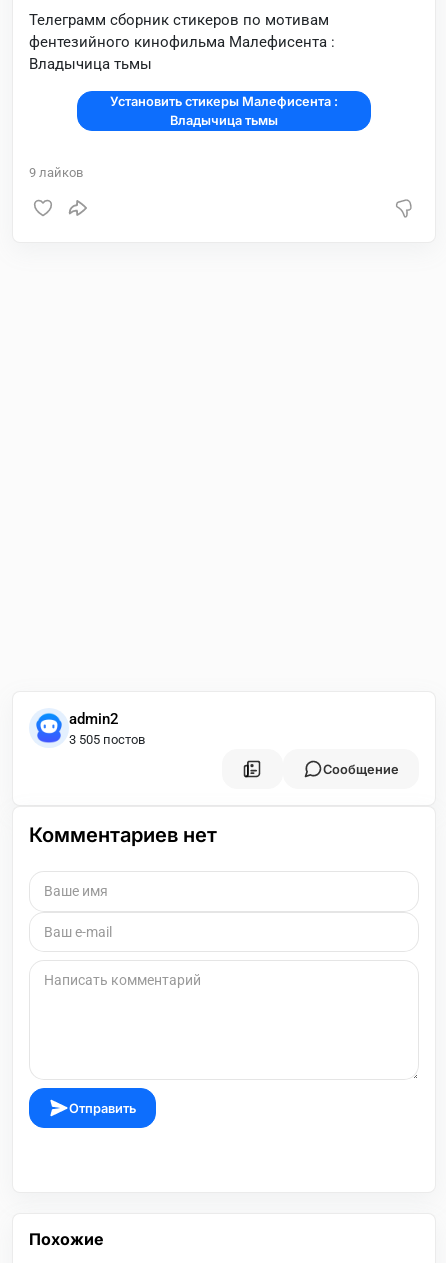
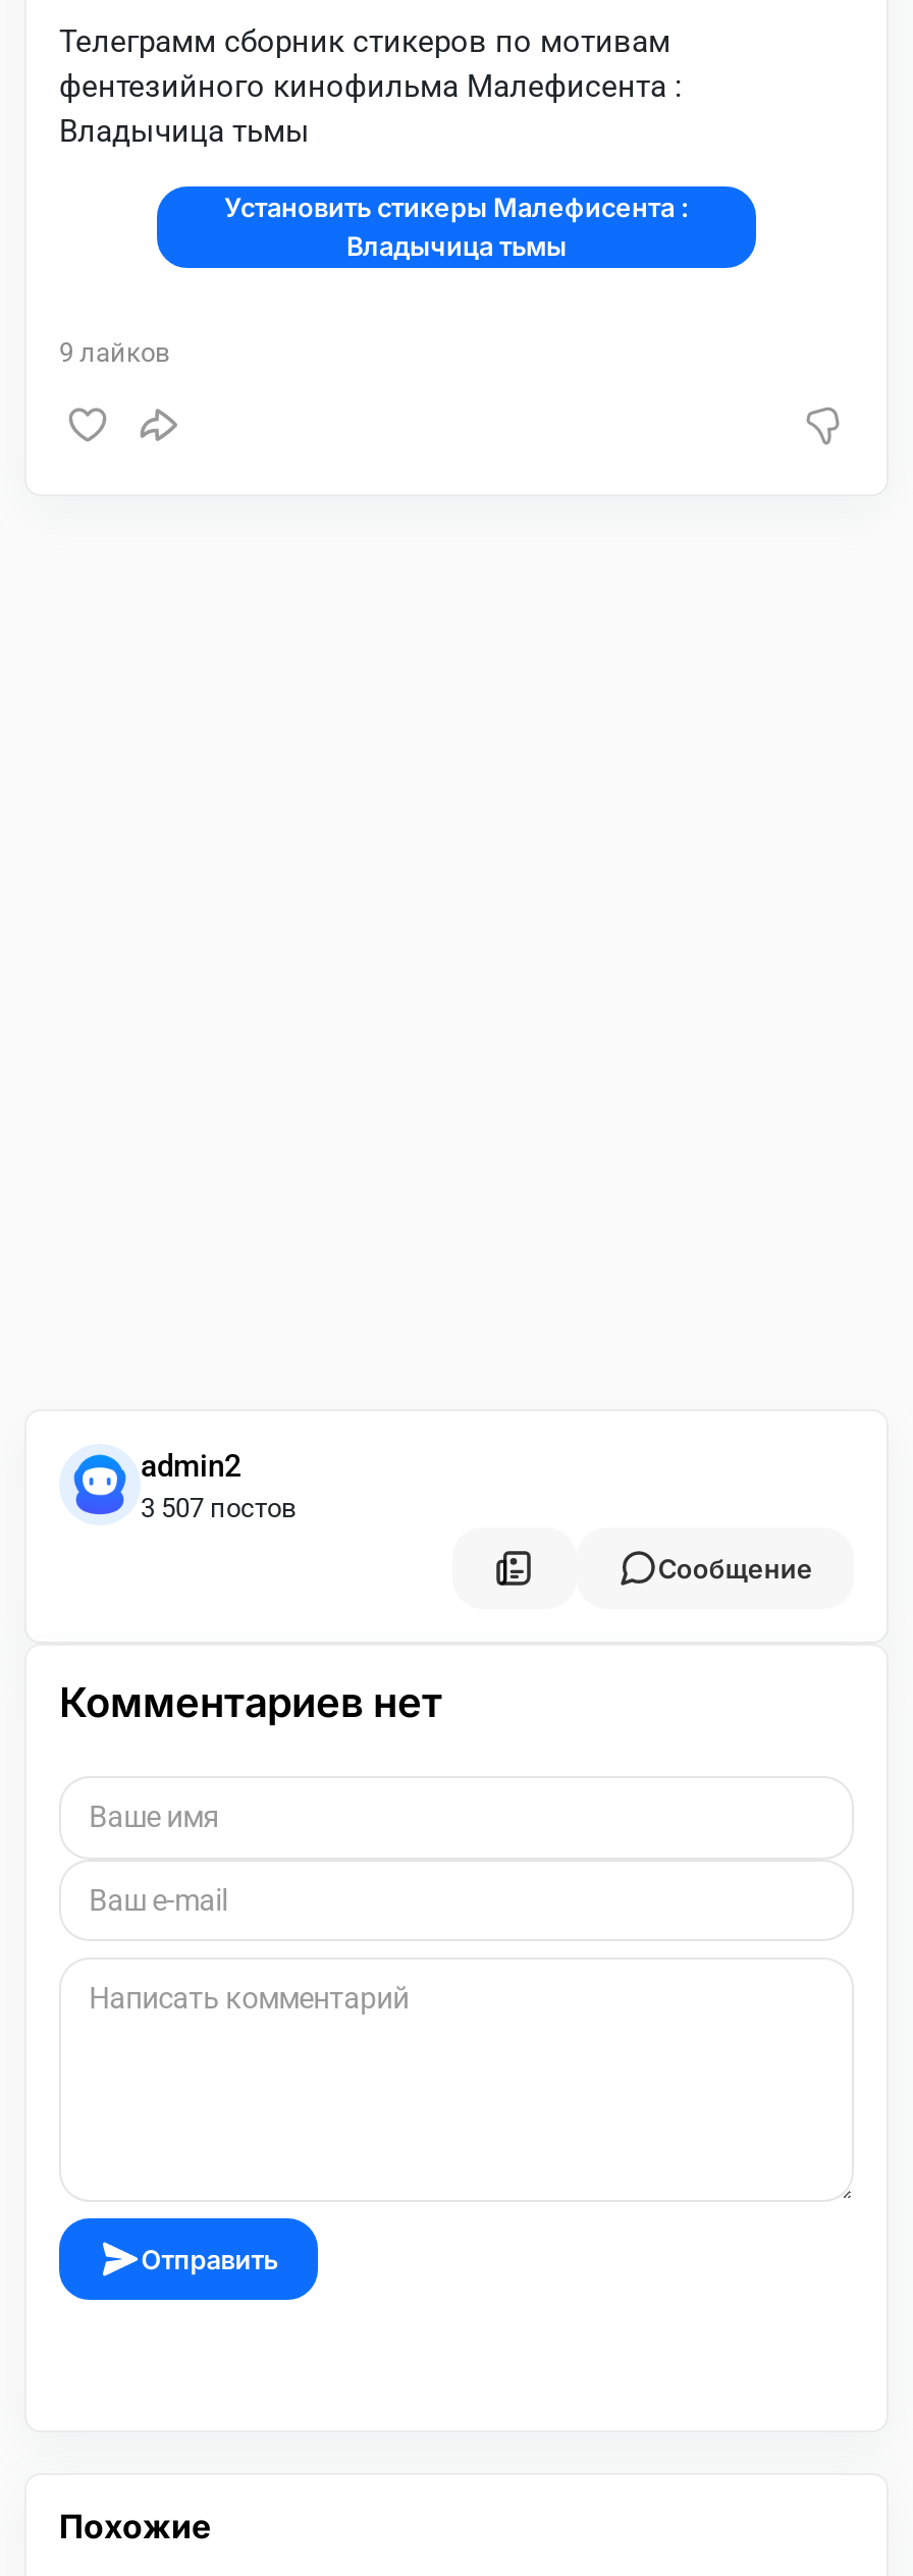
[69,732,145,747] 3 505 постов -> [141,1493,296,1524] 3 507 постов

